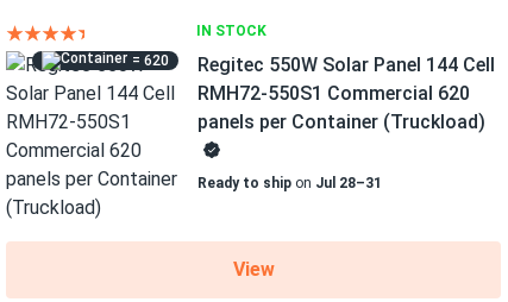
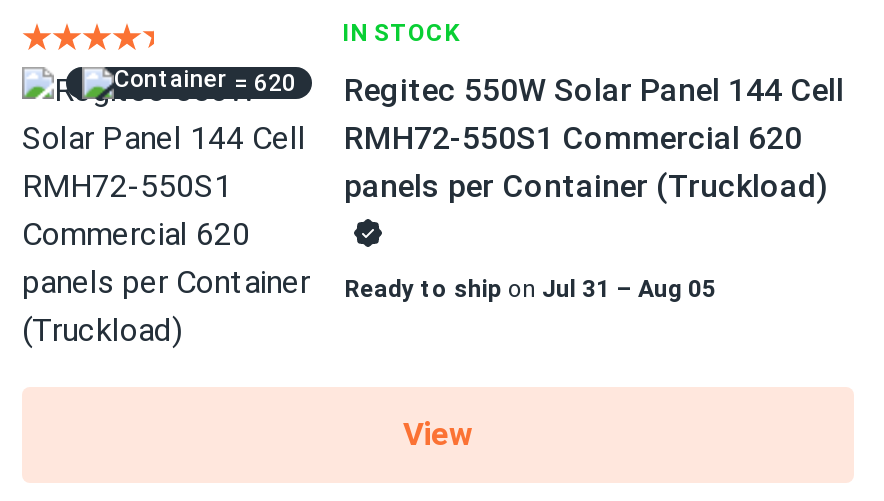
[197,175,382,191] Ready to ship on Jul 28–31 -> [344,275,716,303] Ready to ship on Jul 31 – Aug 05

